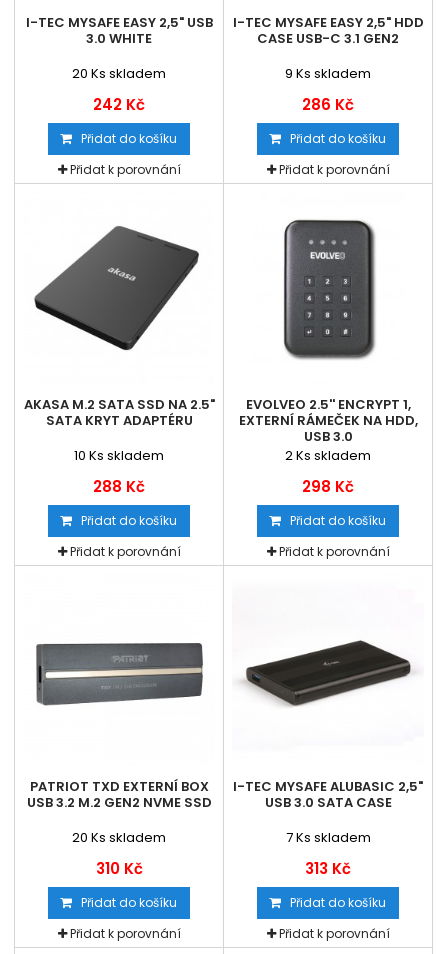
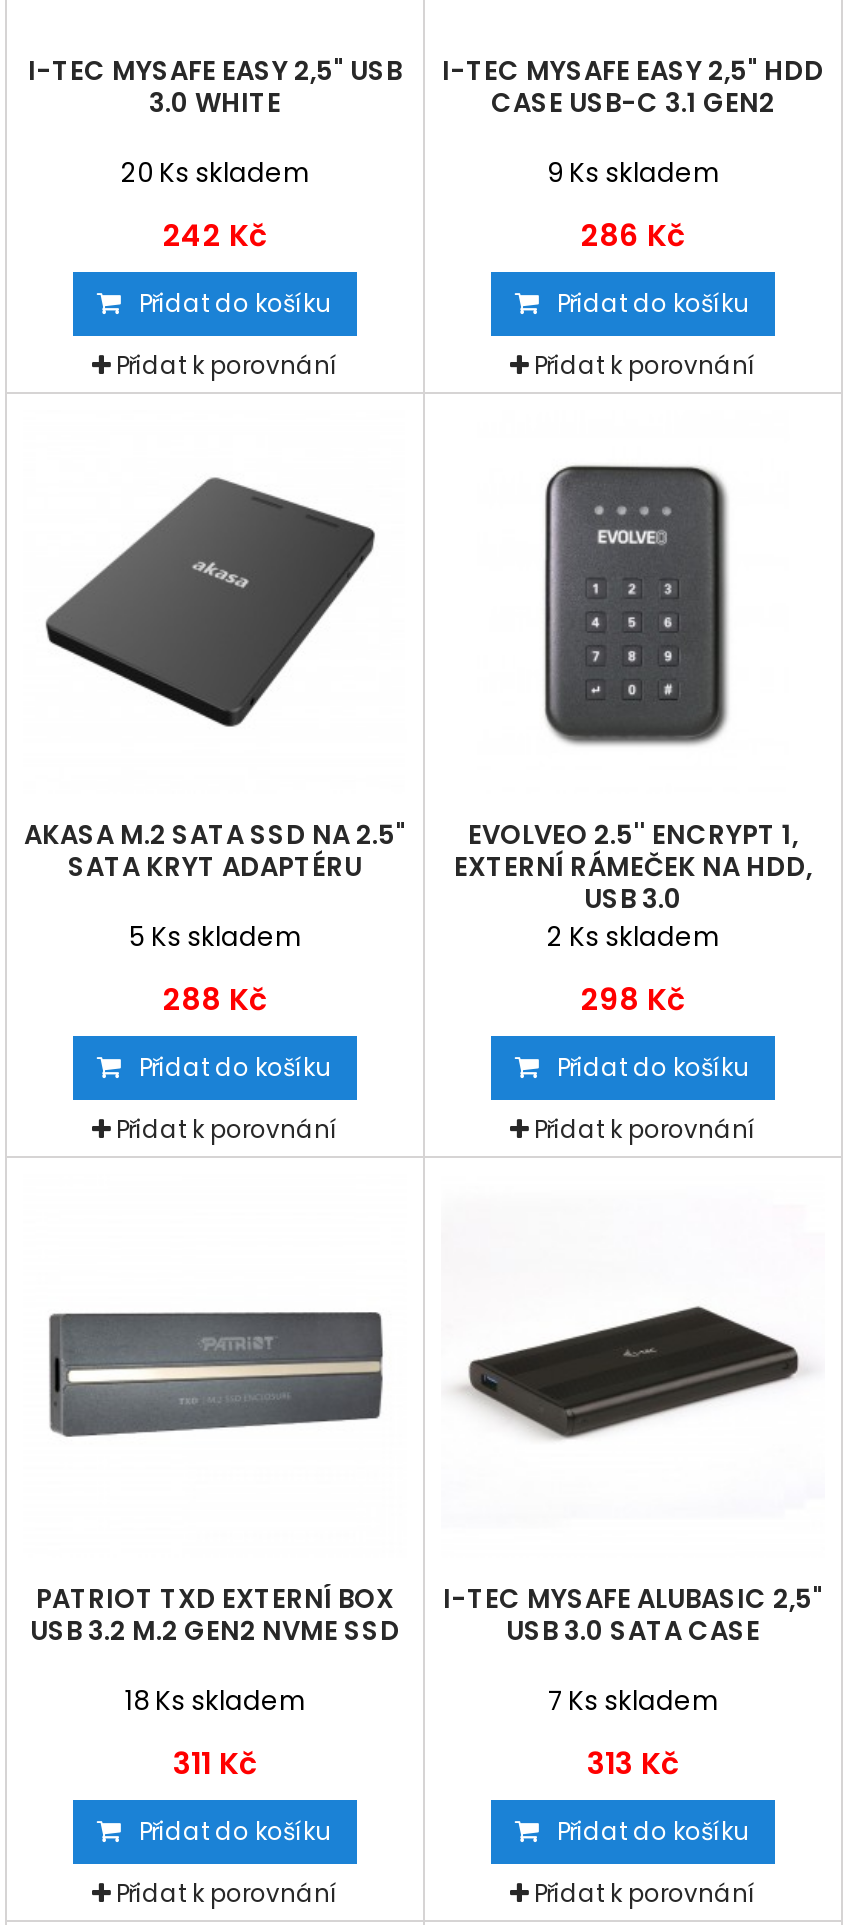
[74,446,164,465] 10 Ks skladem -> [129,918,301,956] 5 Ks skladem
[72,828,166,847] 20 Ks skladem -> [125,1682,305,1720] 18 Ks skladem
[95,858,142,879] 310 Kč -> [173,1742,257,1784] 311 Kč

